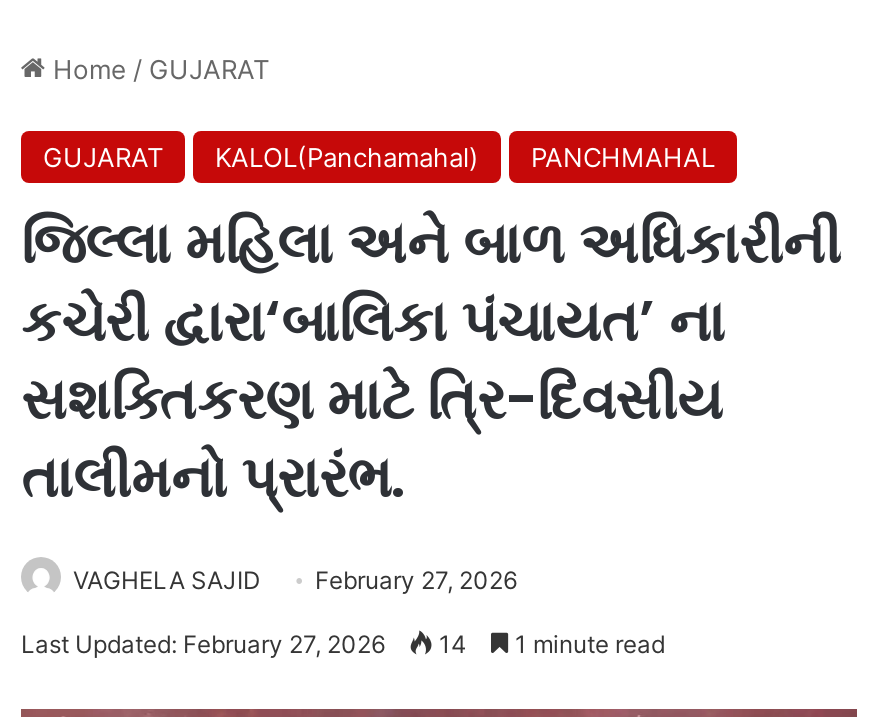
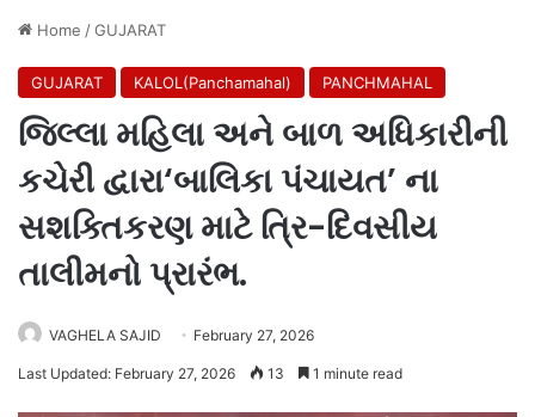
[21,628,665,658] Last Updated: February 27, 2026 14 1 minute read -> [18,364,402,382] Last Updated: February 27, 2026 13 1 minute read

